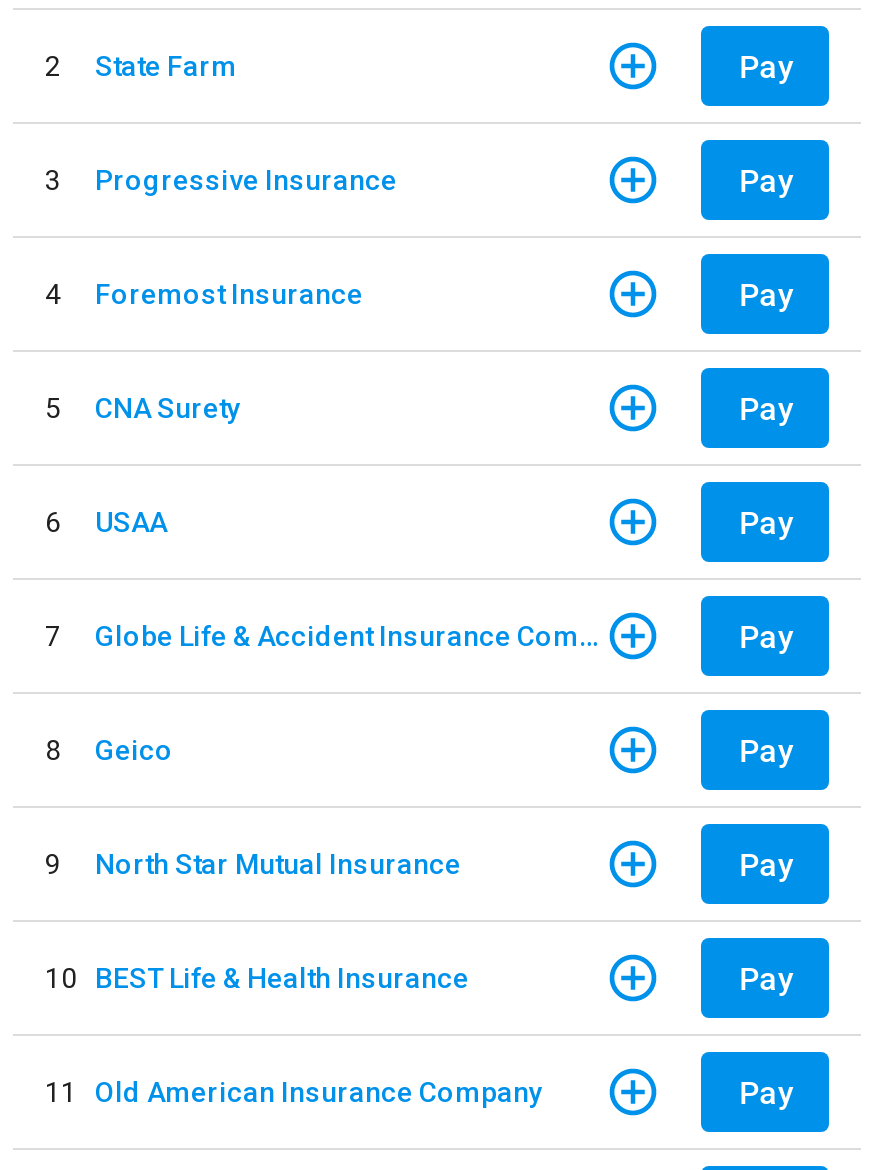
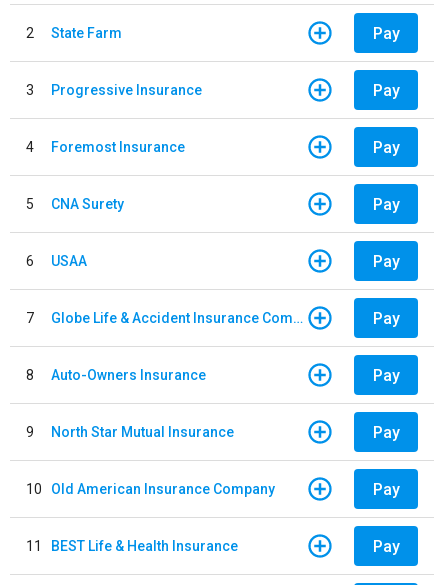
[95,733,173,765] Geico -> [51,366,206,382] Auto-Owners Insurance
[45,961,469,993] 10 BEST Life & Health Insurance -> [26,480,275,496] 10 Old American Insurance Company
[45,1075,543,1107] 11 Old American Insurance Company -> [26,537,238,553] 11 BEST Life & Health Insurance

